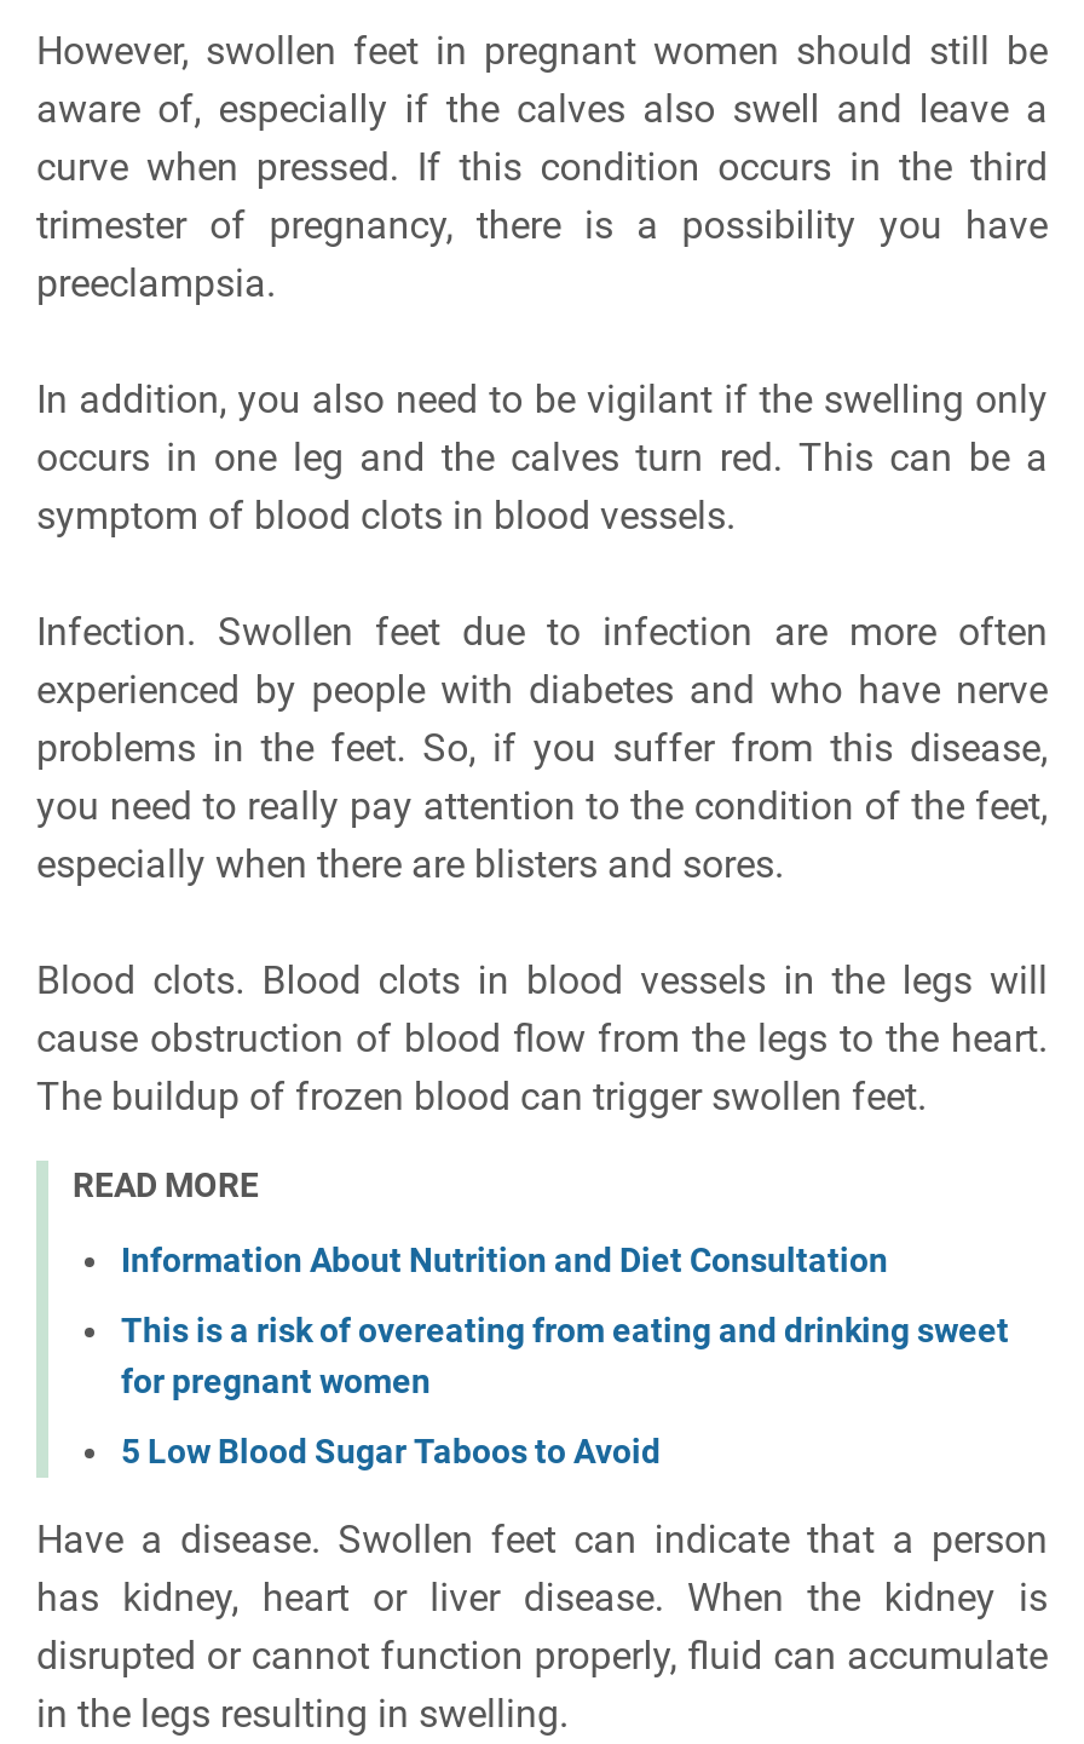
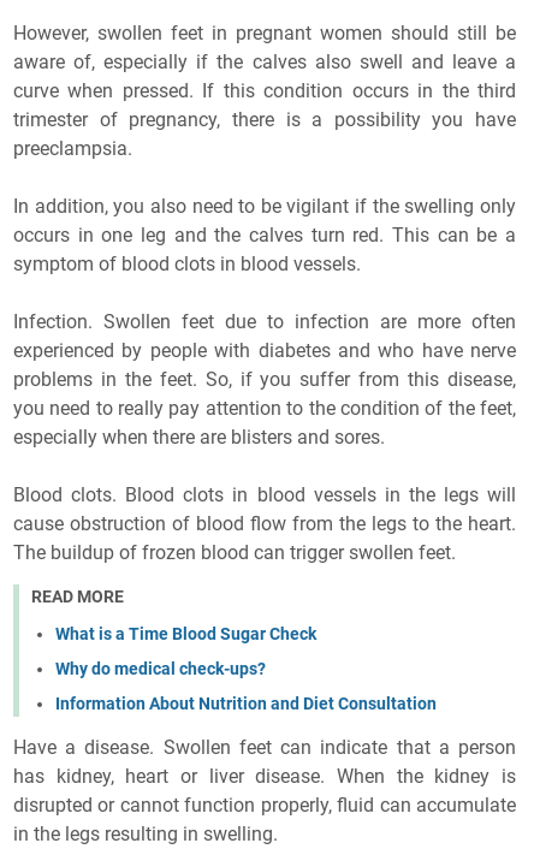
none -> [55,624,316,678] What is a Time Blood Sugar Check | Why do medical check-ups?
moved [121,1241,888,1279] -> [55,694,437,713]: Information About Nutrition and Diet Consultation
[121,1311,1009,1470] This is a risk of overeating from eating and drinking sweet | for pregnant women | 5 Low Blood Sugar Taboos to Avoid -> none

